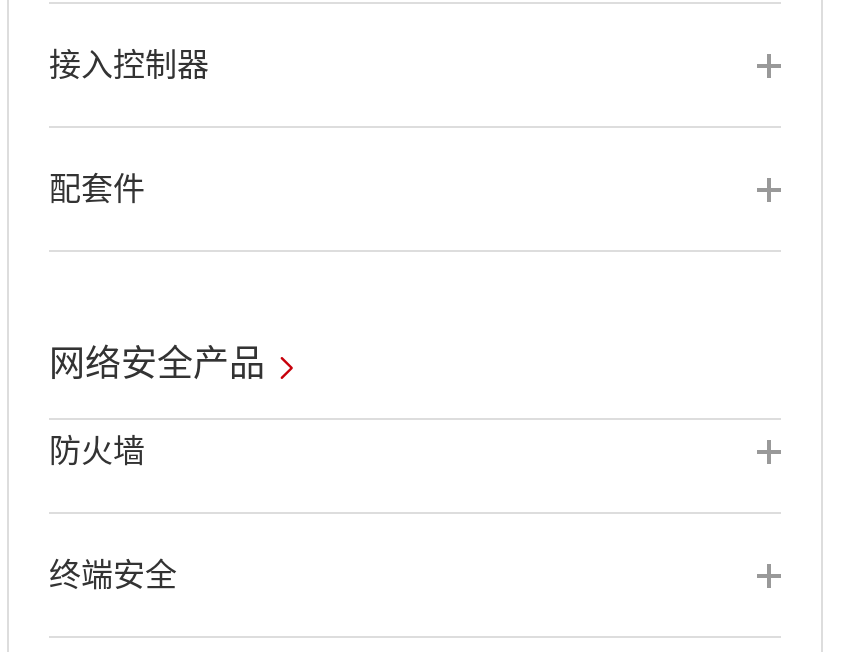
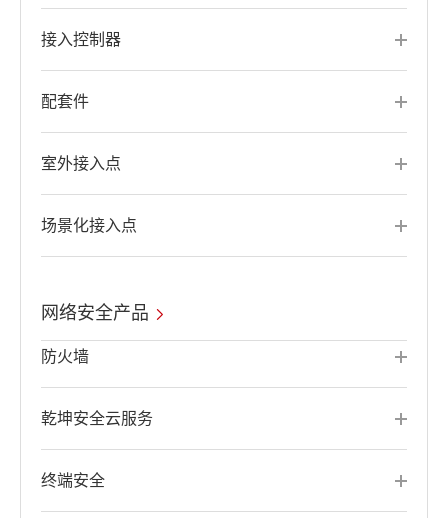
none -> [41,155,121,172] 室外接入点
none -> [41,217,137,234] 场景化接入点
none -> [41,410,153,427] 乾坤安全云服务

